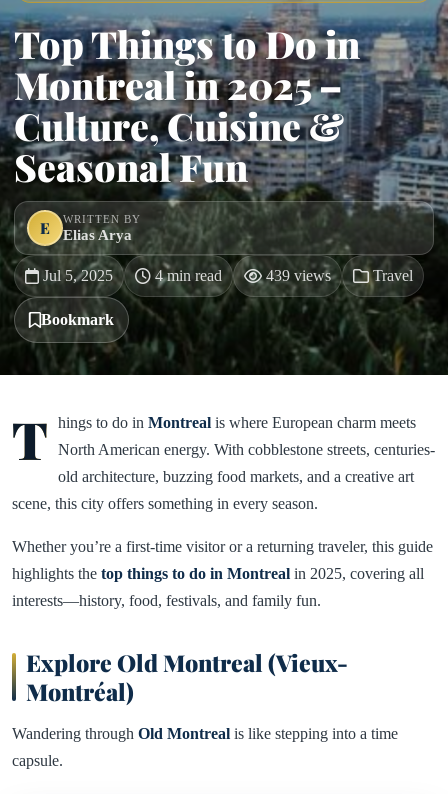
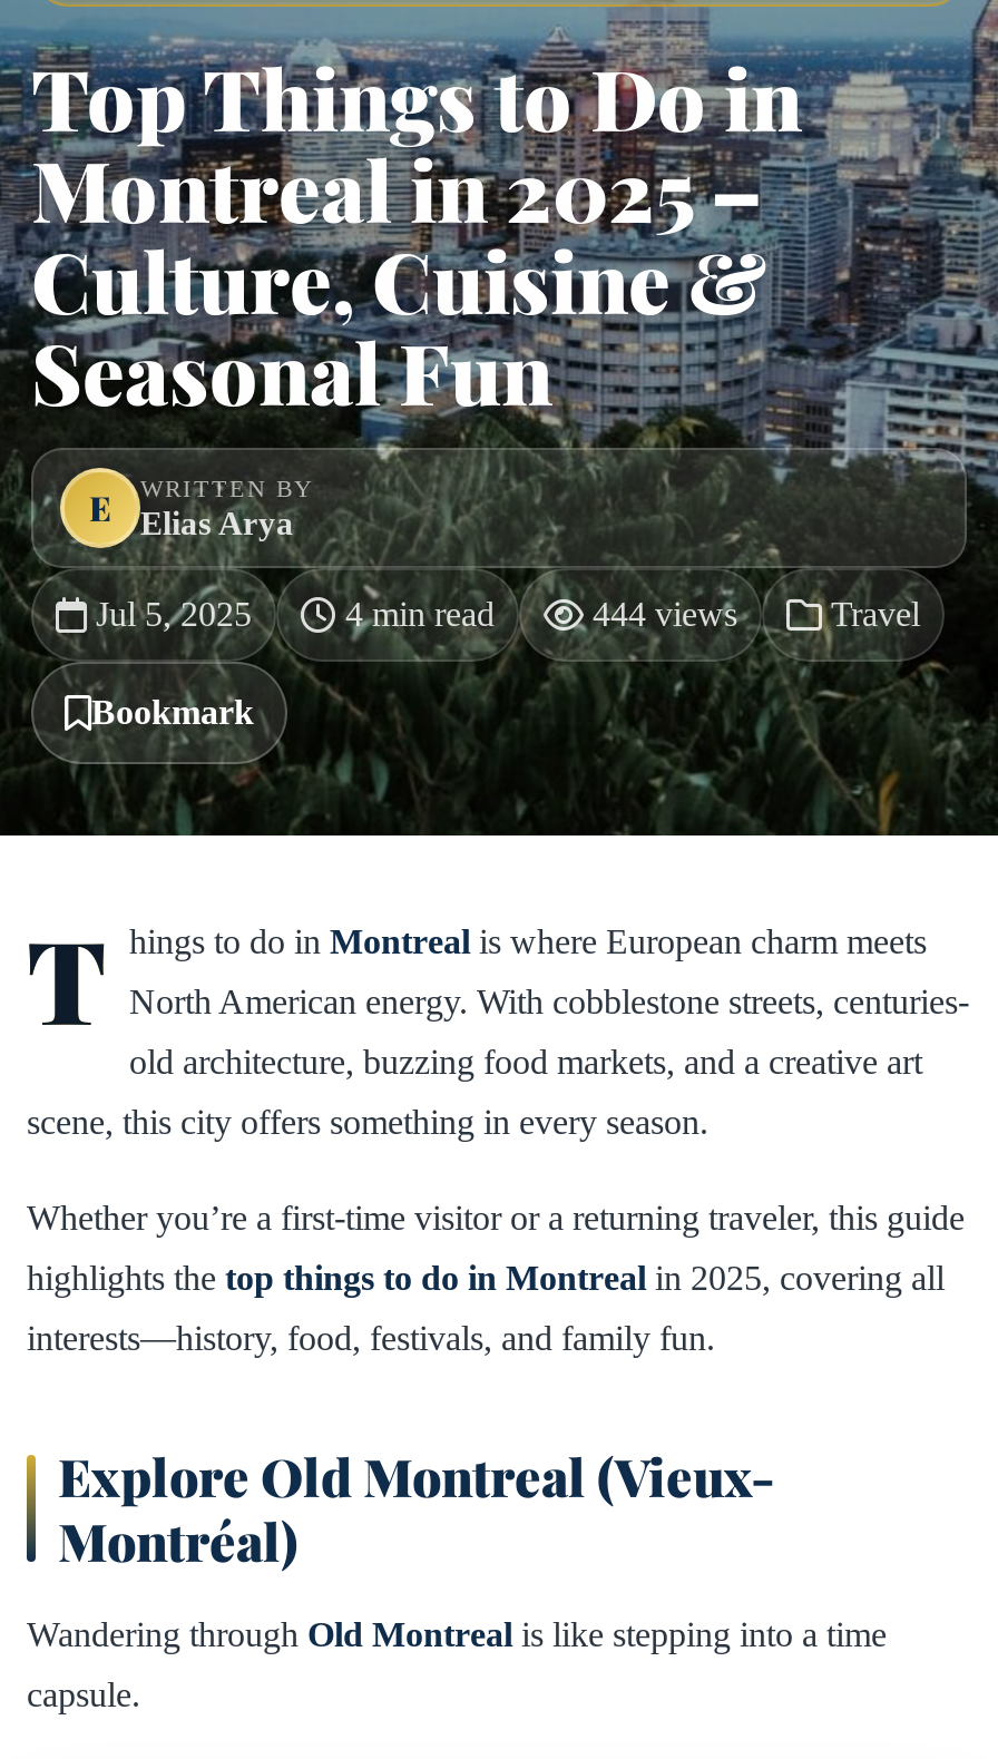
[266,267,331,284] 439 views -> [593,595,737,633] 444 views

